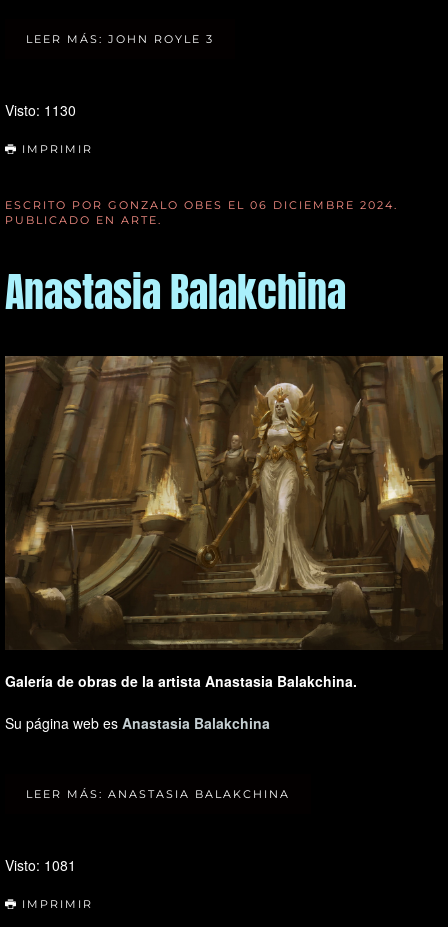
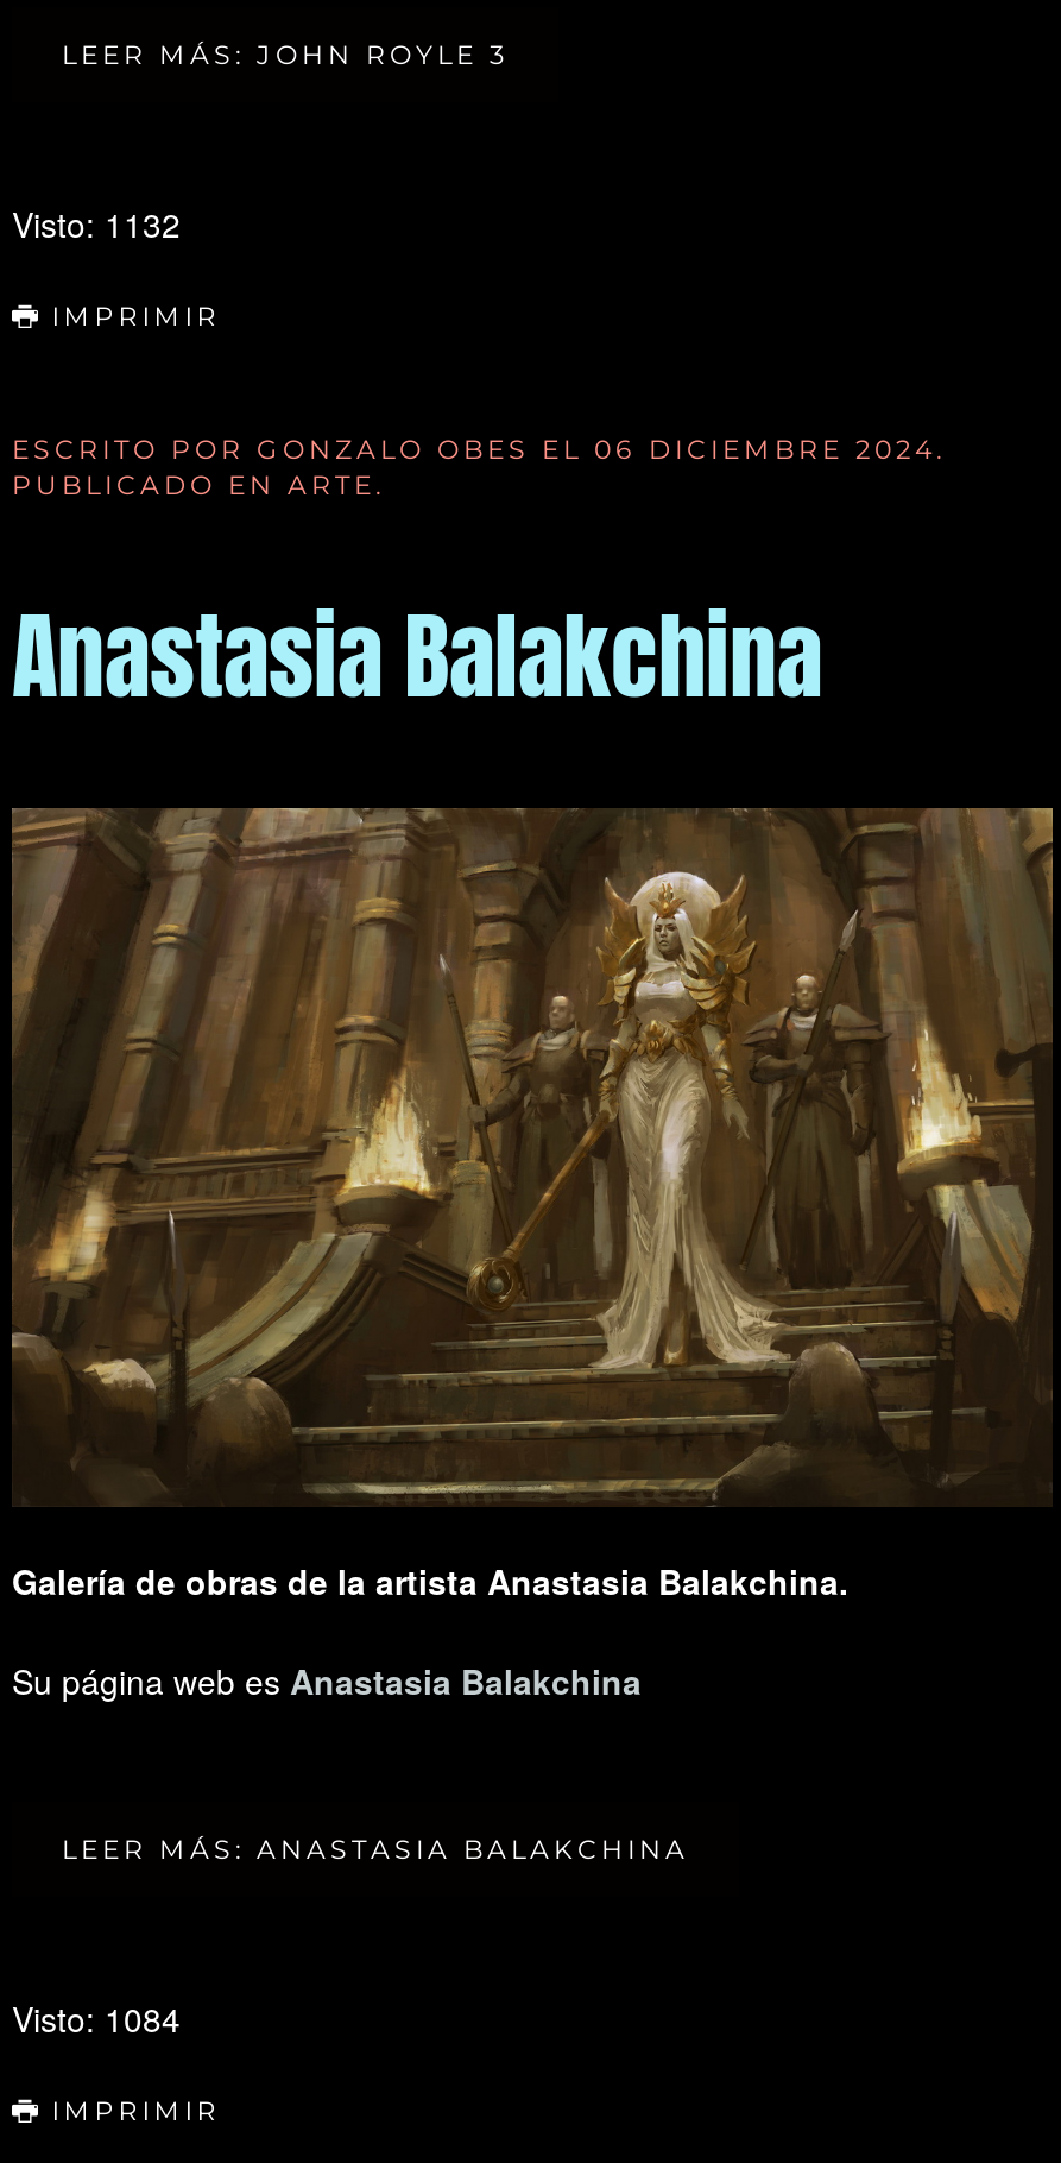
[5,100,76,120] Visto: 1130 -> [12,200,181,248] Visto: 1132
[5,855,76,875] Visto: 1081 -> [12,1995,181,2042] Visto: 1084

